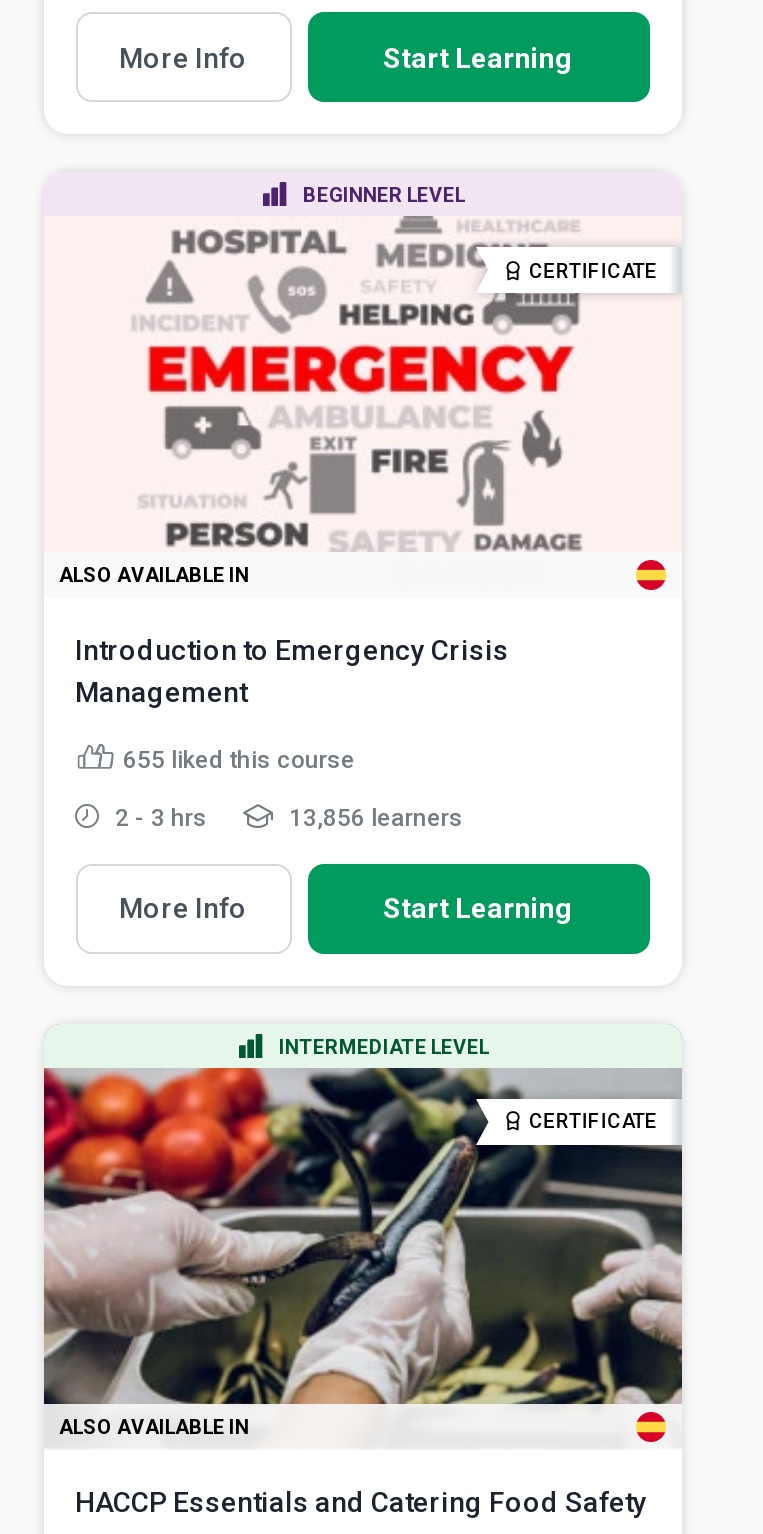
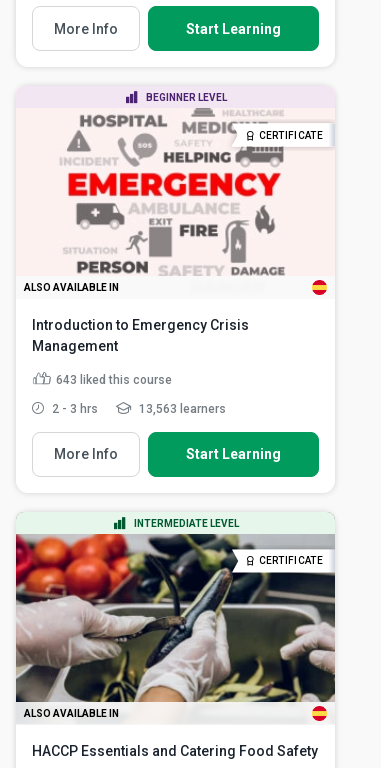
[123,746,355,774] 655 liked this course -> [55,373,171,387] 643 liked this course
[283,803,463,831] 13,856 learners -> [135,401,225,415] 13,563 learners

